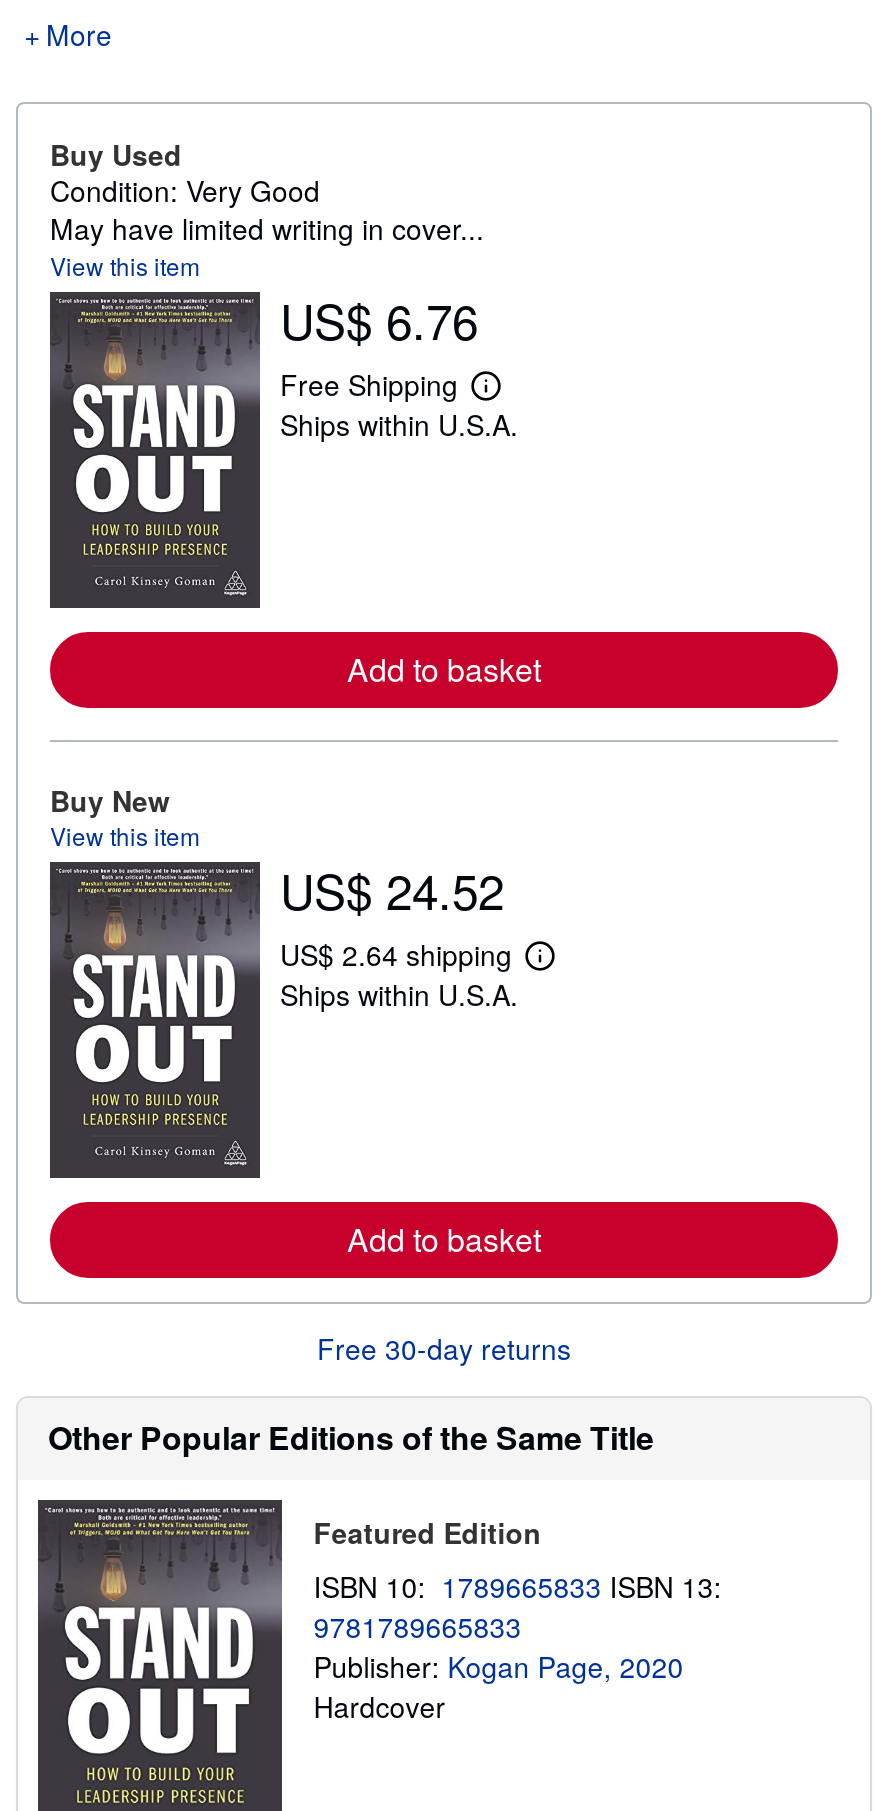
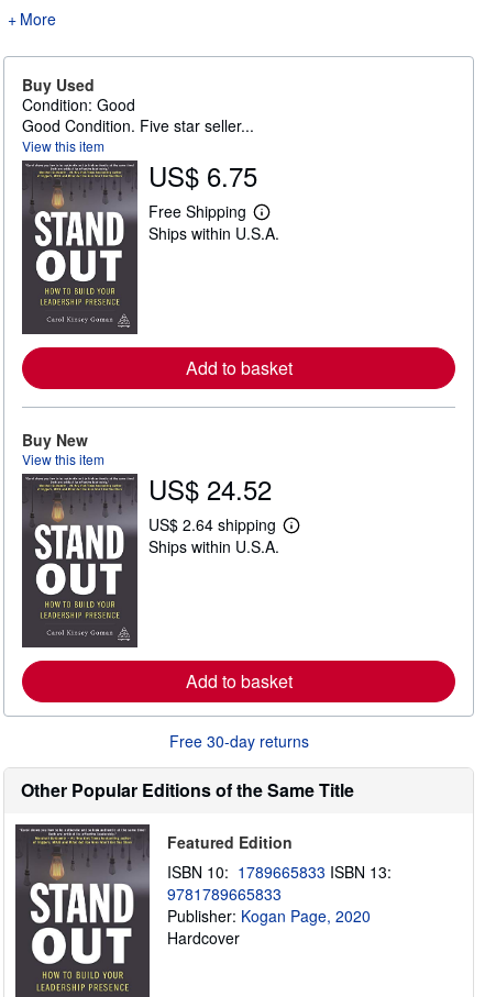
[50,170,484,248] Condition: Very Good | May have limited writing in cover... -> [22,94,254,137] Condition: Good | Good Condition. Five star seller...
[280,284,478,354] US$ 6.76 -> [148,156,257,195] US$ 6.75

